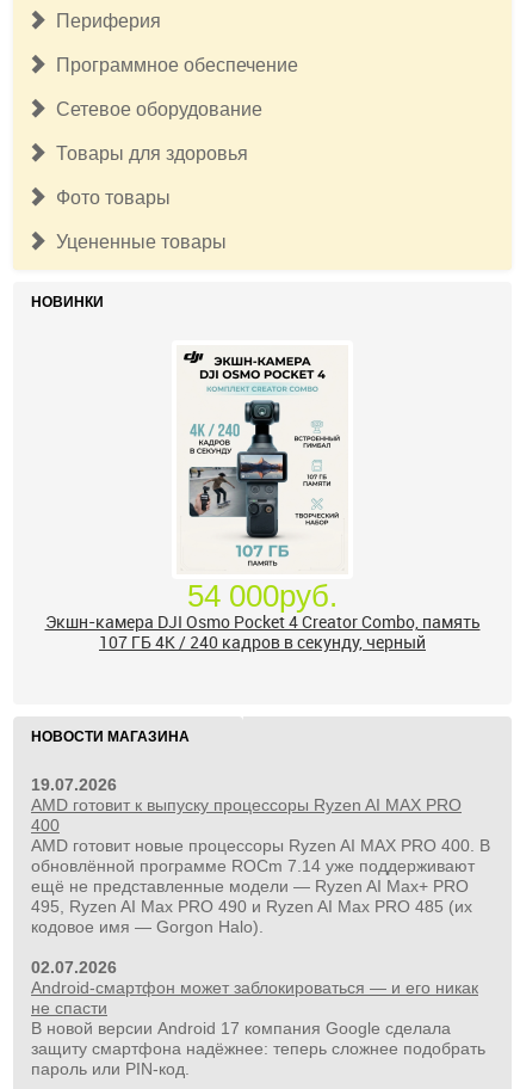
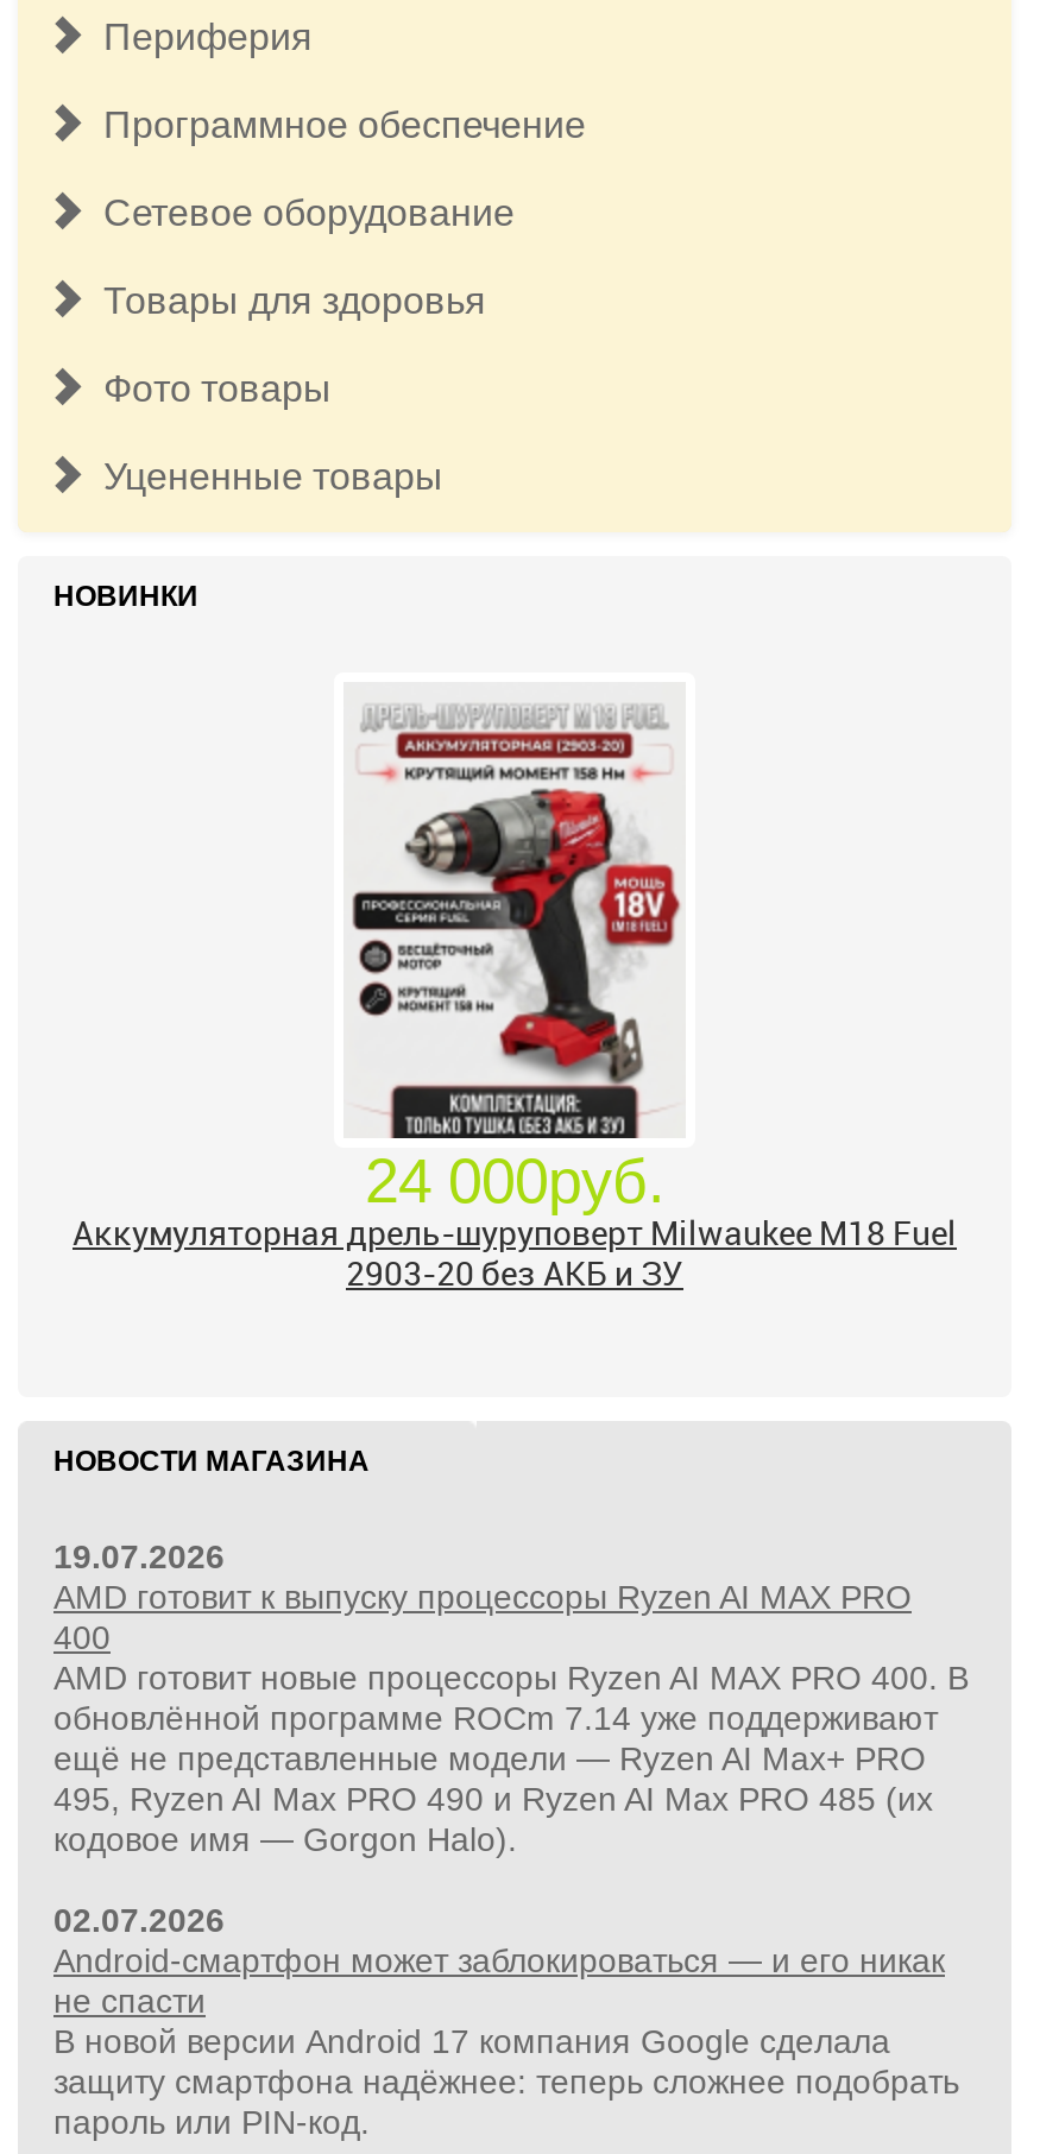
[45,350,480,653] [image] | 54 000руб. | Экшн-камера DJI Osmo Pocket 4 Creator Combo, память | 107 ГБ 4K / 240 кадров в секунду, черный -> [73,694,957,1295] [image] | 24 000руб. | Аккумуляторная дрель-шуруповерт Milwaukee M18 Fuel | 2903-20 без АКБ и ЗУ

